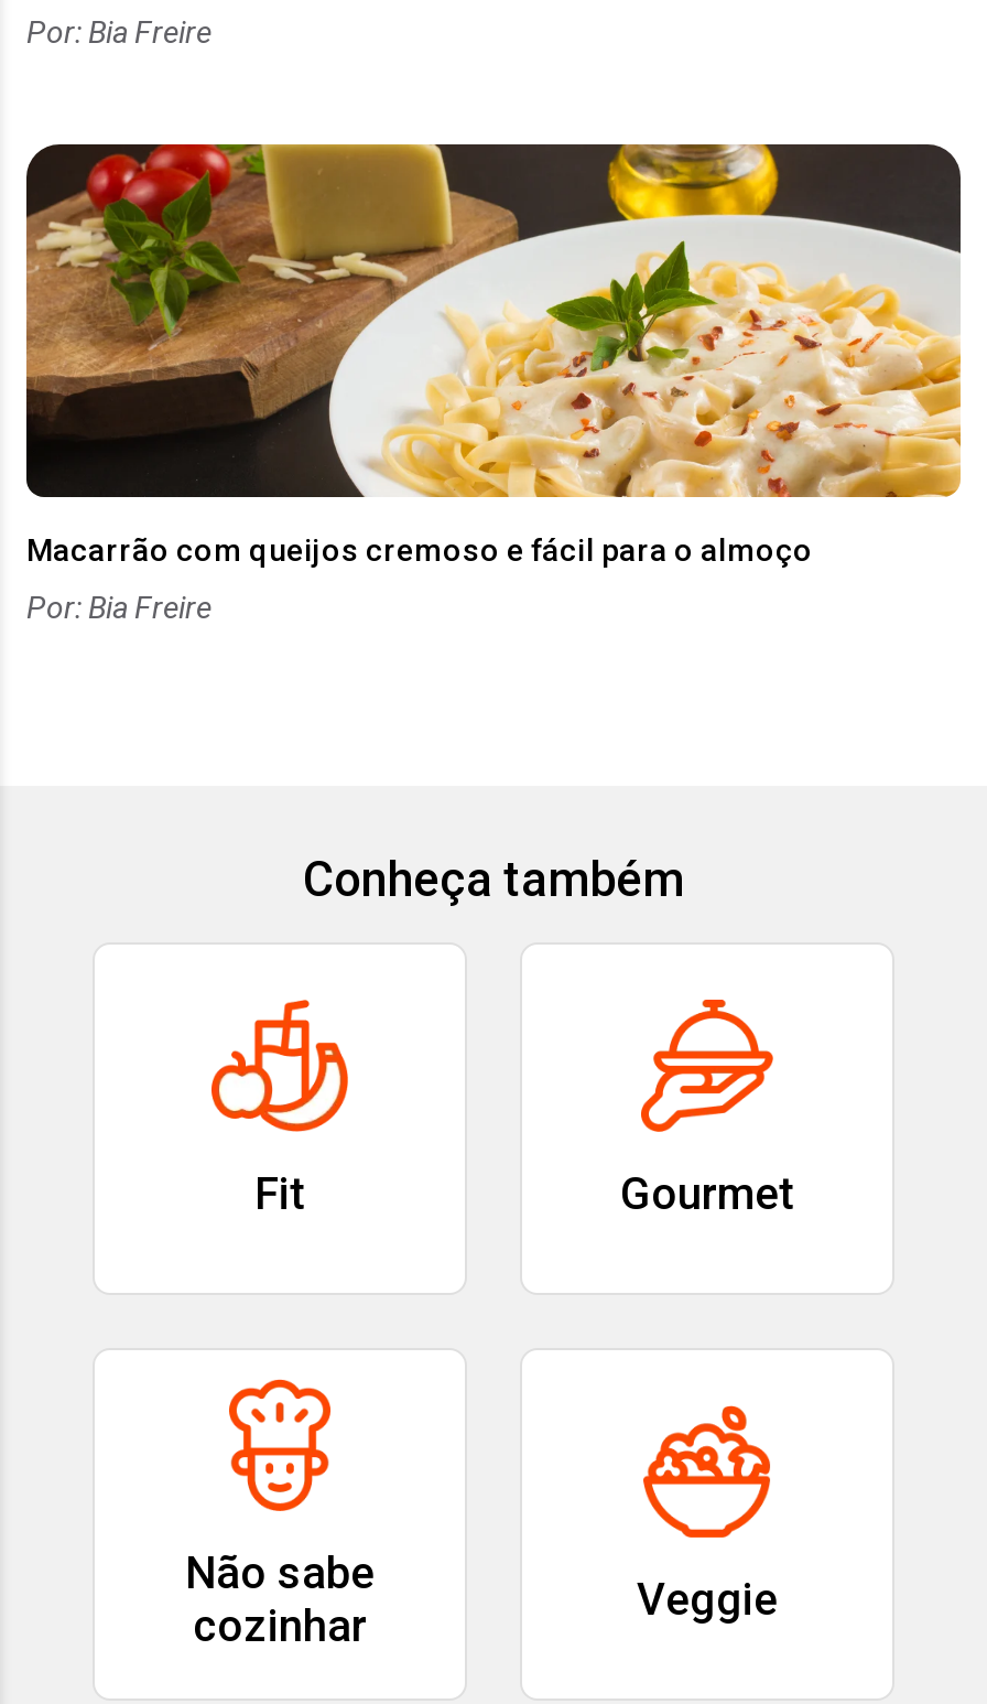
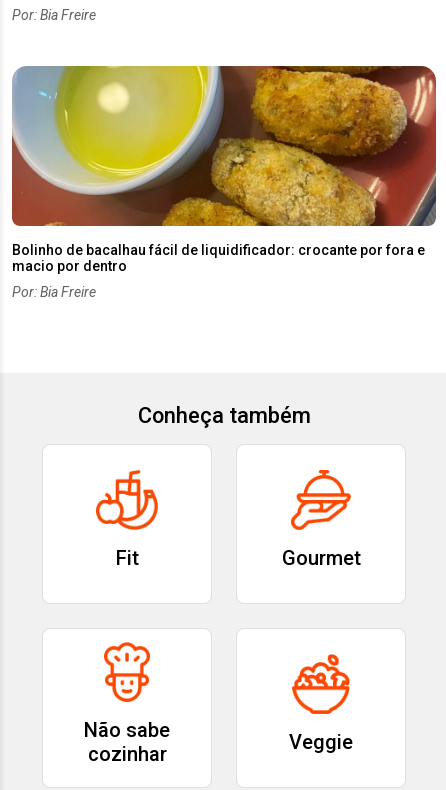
[24,142,963,568] [image] | Macarrão com queijos cremoso e fácil para o almoço -> [11,65,437,274] [image] | Bolinho de bacalhau fácil de liquidificador: crocante por fora e | macio por dentro

